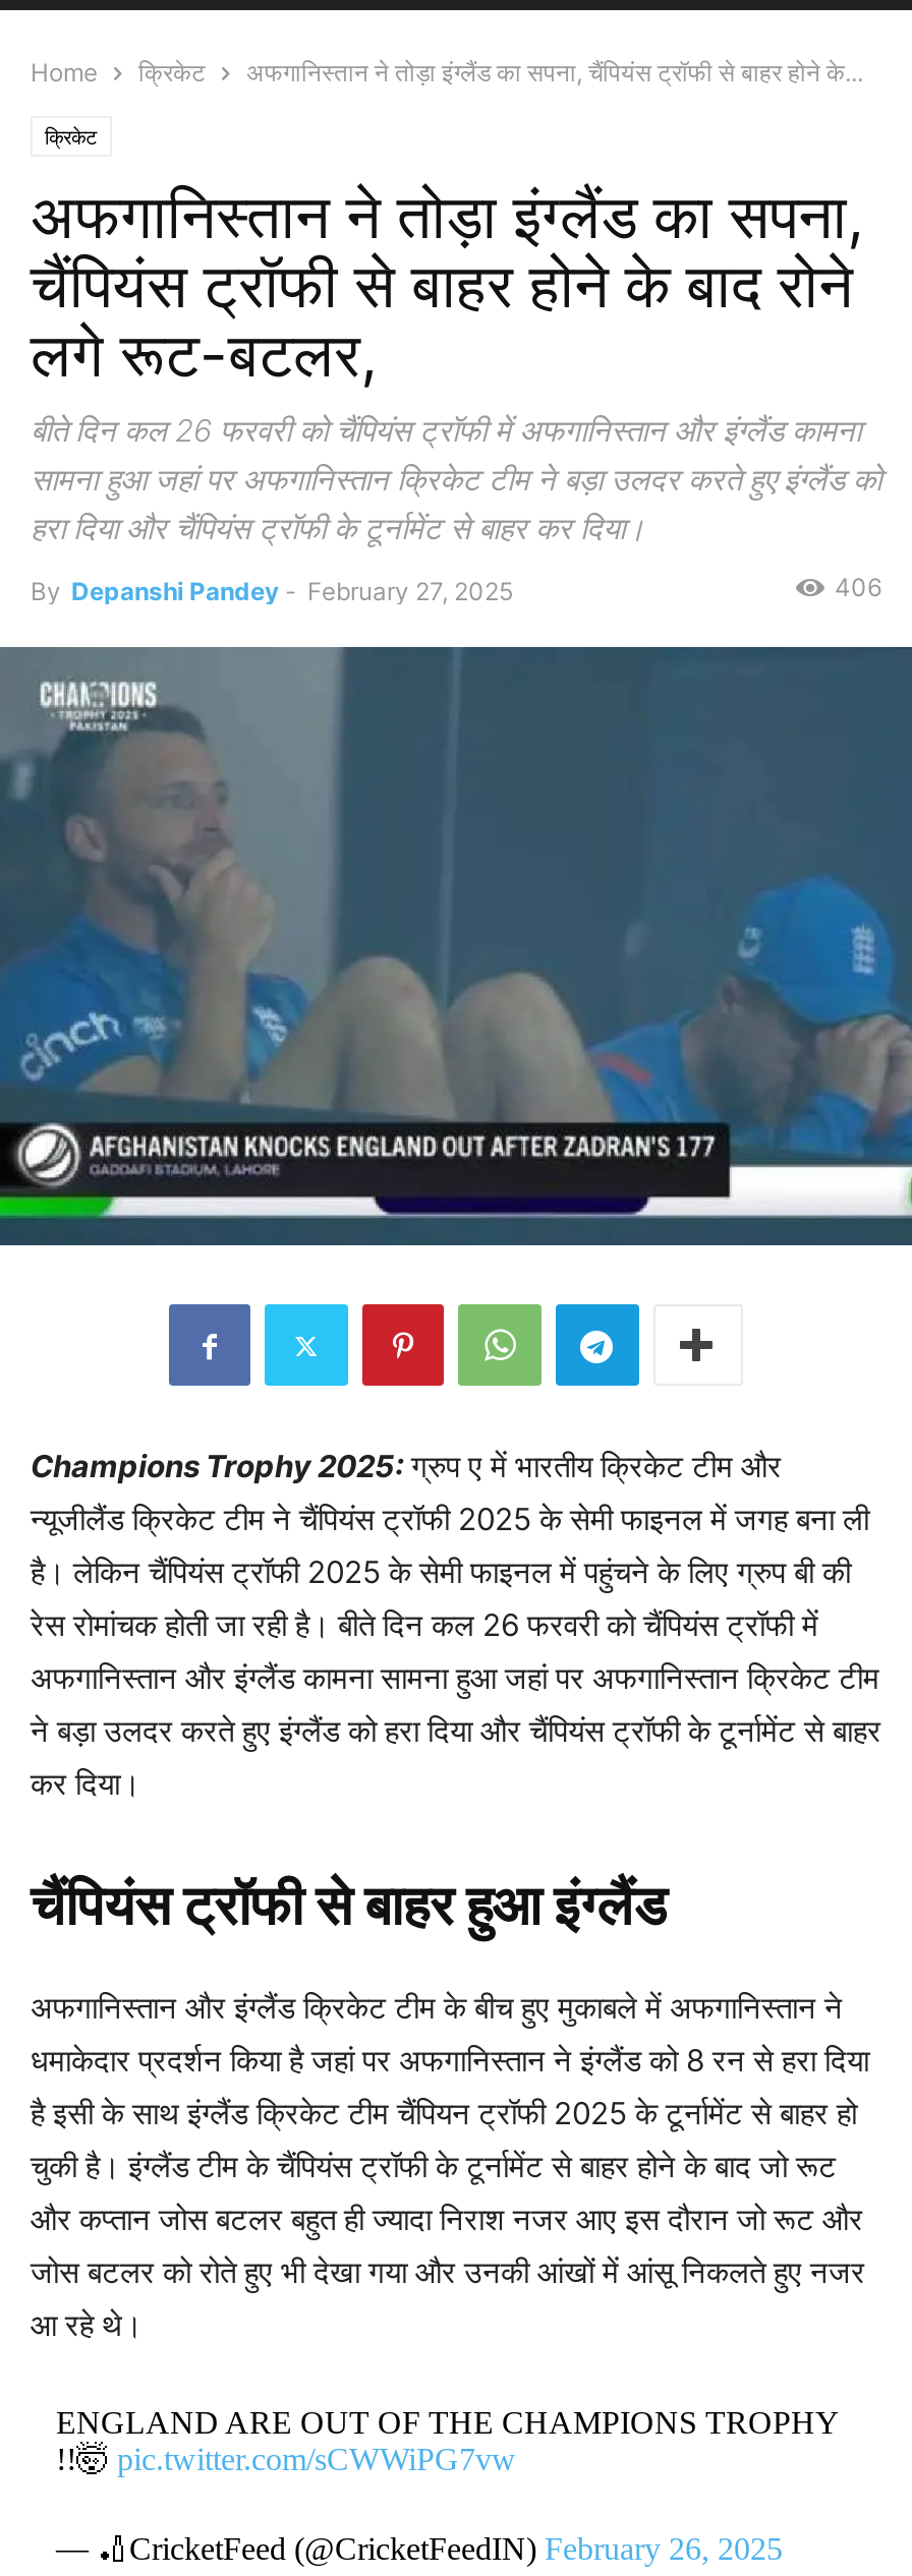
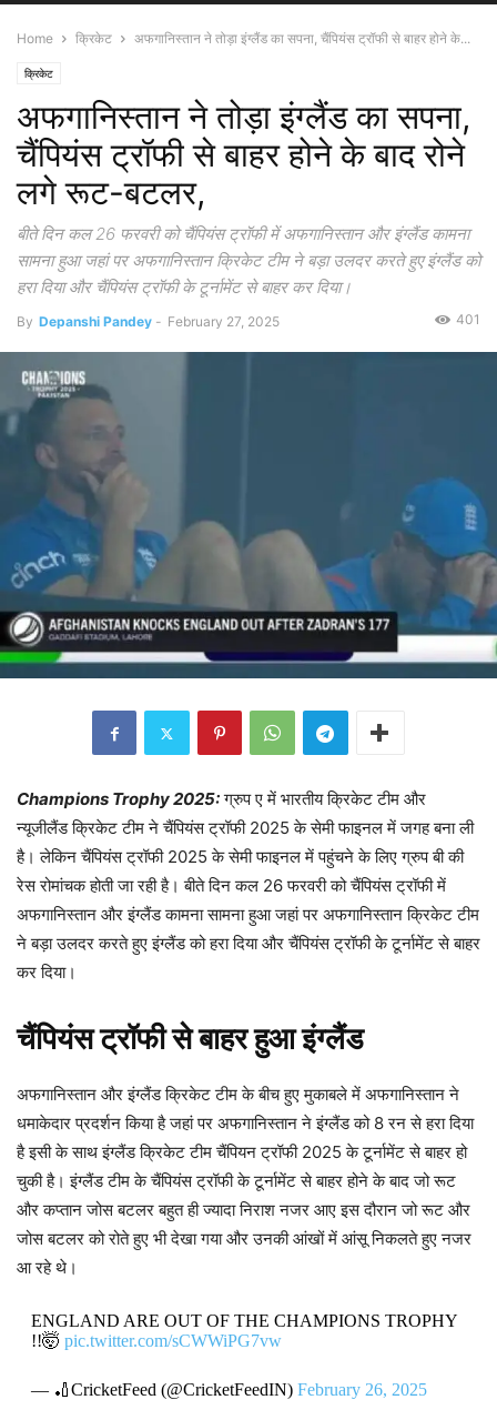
[835,572,881,602] 406 -> [456,311,480,328] 401

